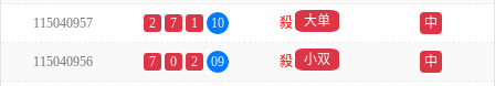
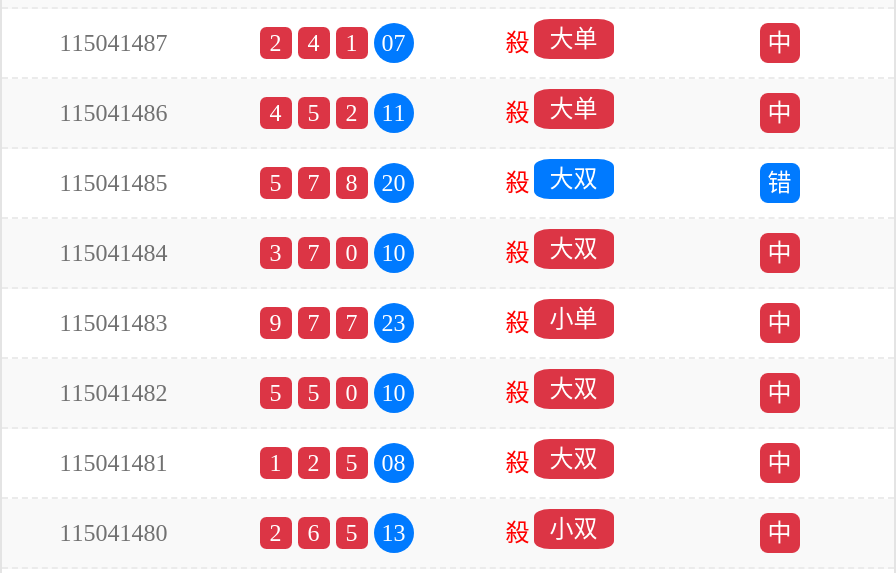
[33,15,93,31] 115040957 -> [60,29,168,57] 115041487
[170,15,177,31] 7 -> [308,29,320,57] 4
[211,15,224,31] 10 -> [382,29,406,57] 07
none -> [60,235,792,477] 10 | 殺 | 大双 | 中 | 115041483 | 9 | 7 | 7 | 23 | 殺 | 小单 | 中 | 115041482 | 5 | 5 | 0 | 10 | 殺 | 大双 | 中 | 115041481 | 1
[33,54,93,69] 115040956 -> [60,95,792,267] 115041486 | 4 | 5 | 2 | 11 | 殺 | 大单 | 中 | 115041485 | 5 | 7 | 8 | 20 | 殺 | 大双 | 错 | 115041484 | 3
[211,54,224,69] 09 -> [60,445,792,547] 5 | 08 | 殺 | 大双 | 中 | 115041480 | 2 | 6 | 5 | 13

